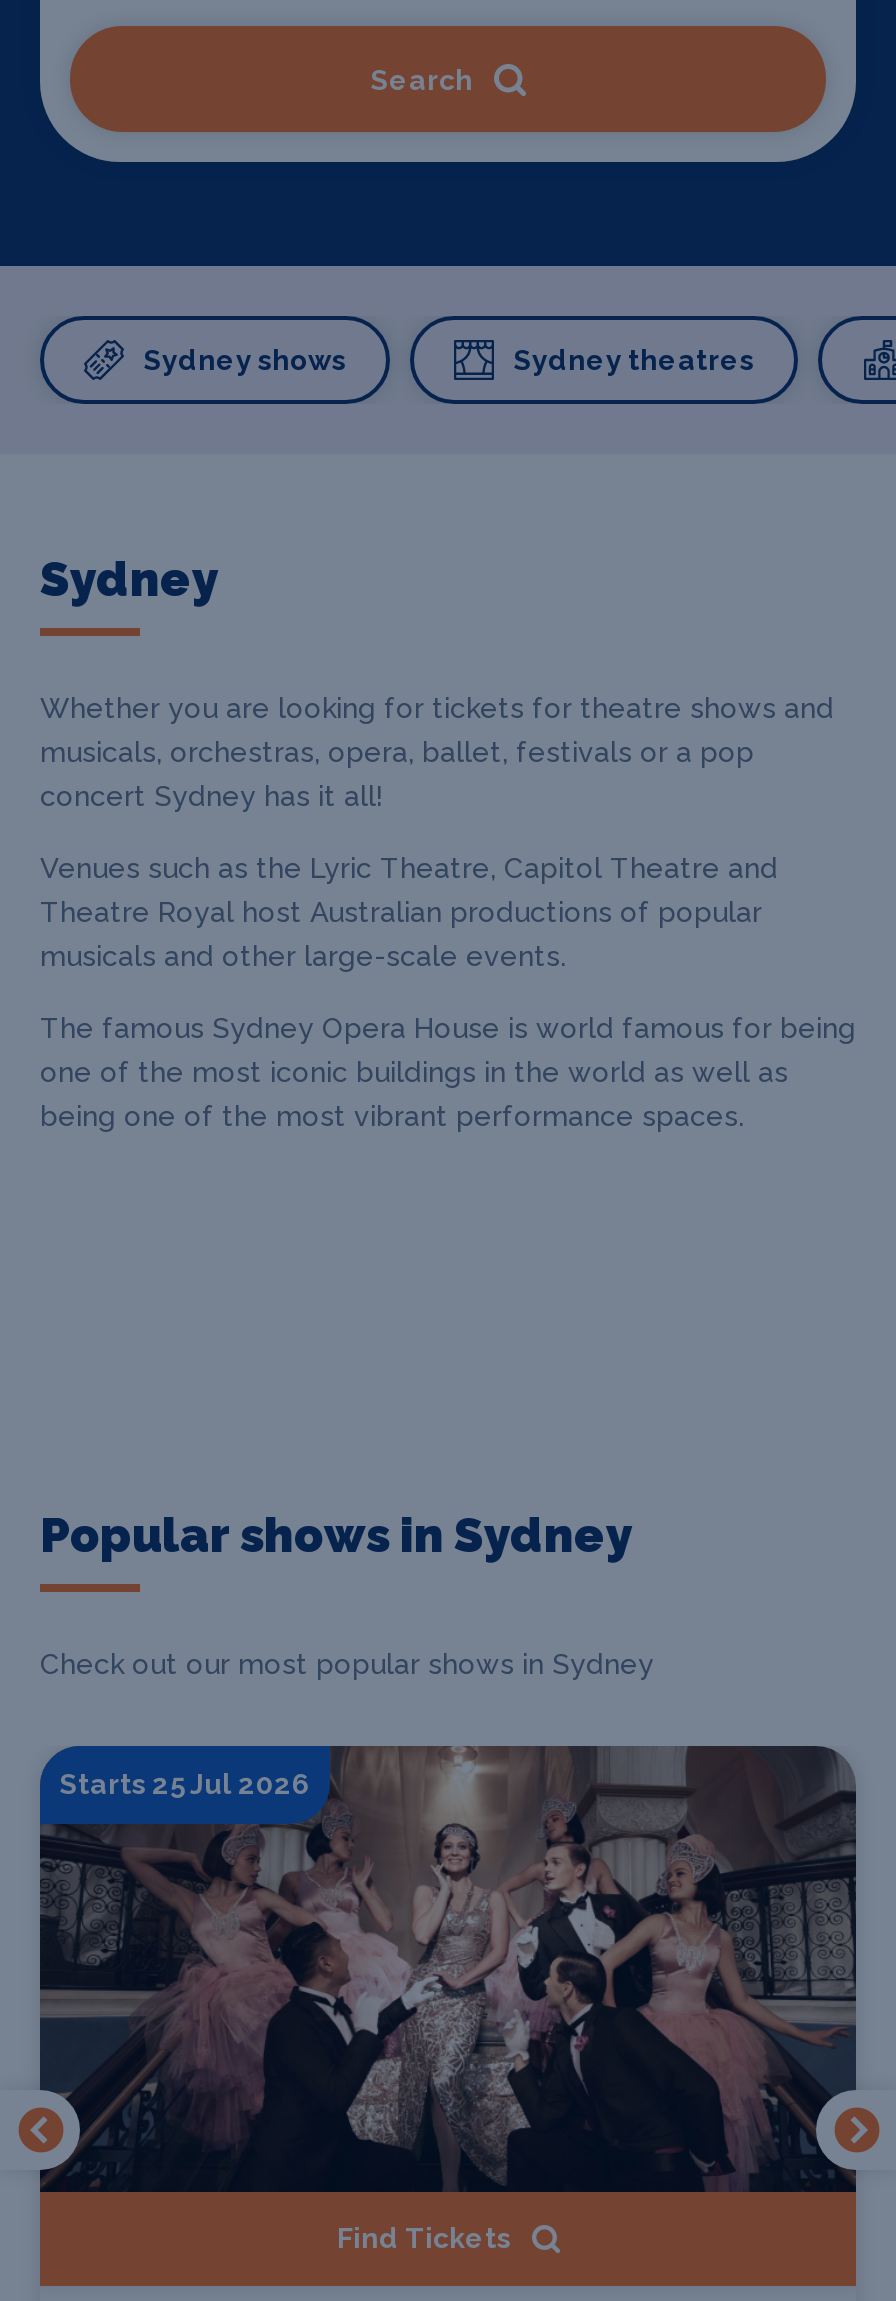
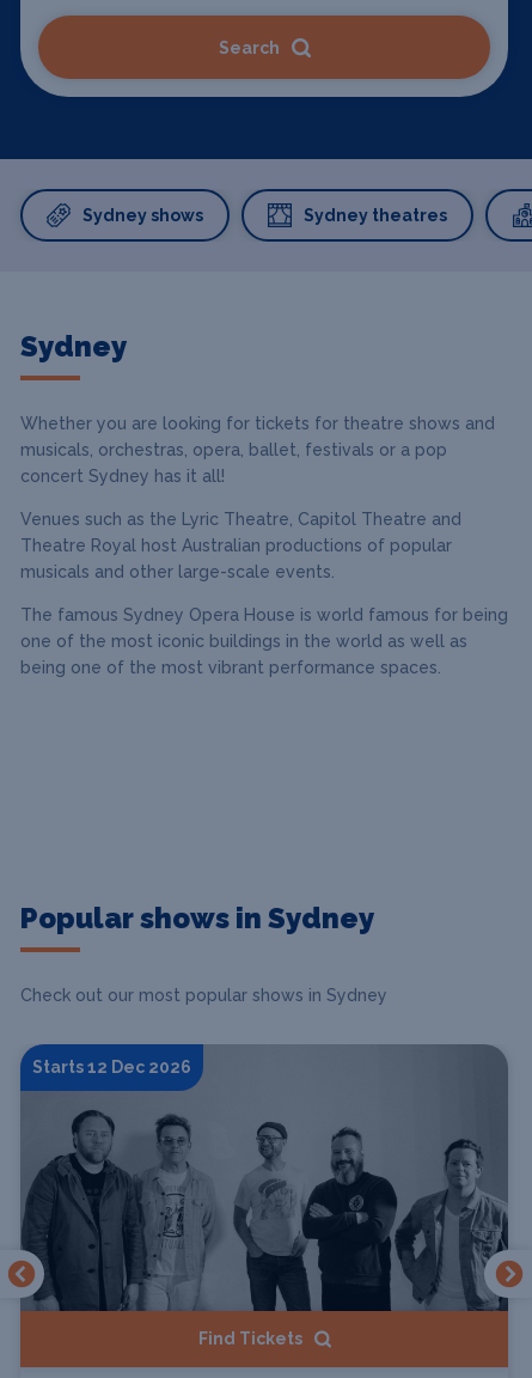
[40,1744,856,2194] [image] | Starts 25 Jul 2026 -> [20,1043,507,1312] [image] | Starts 12 Dec 2026

